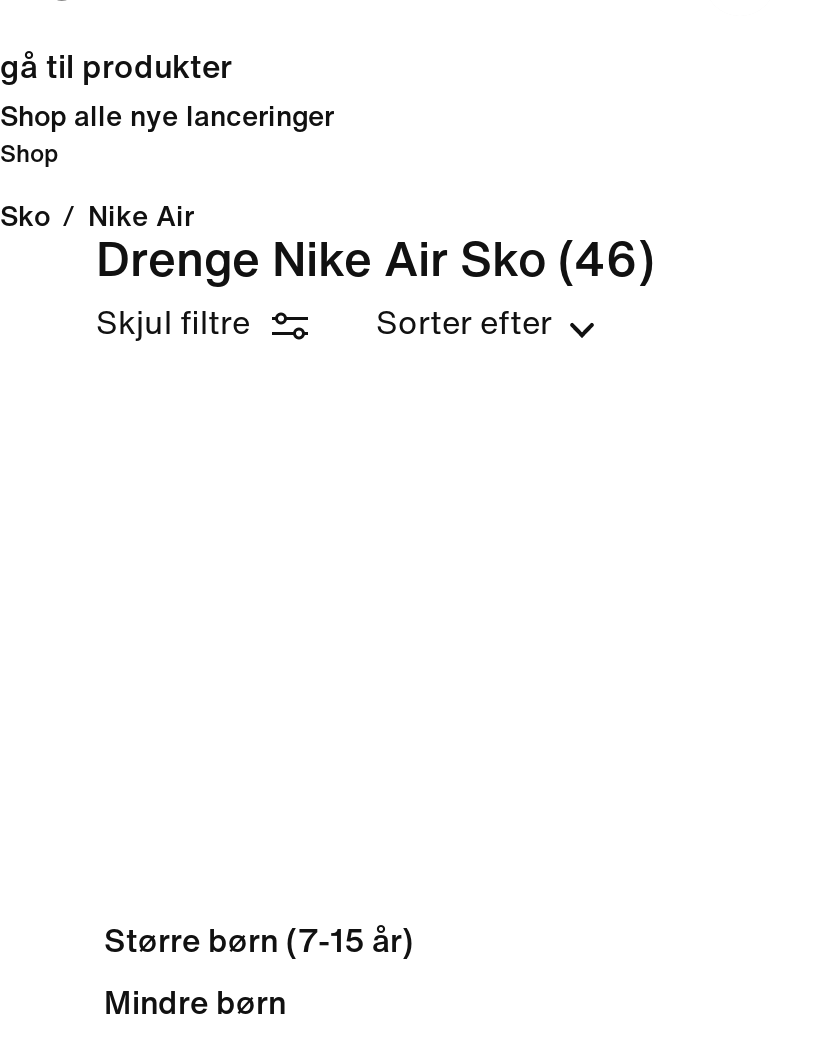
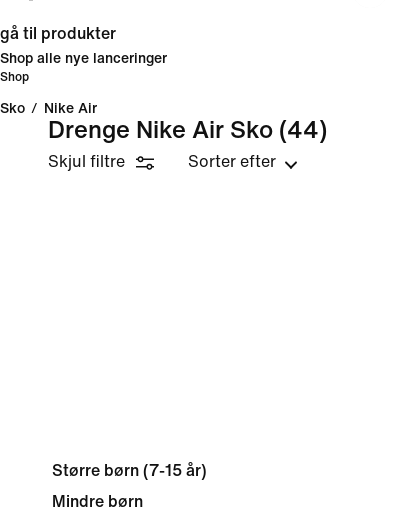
[96,236,654,286] Drenge Nike Air Sko (46) -> [48,118,327,143] Drenge Nike Air Sko (44)

